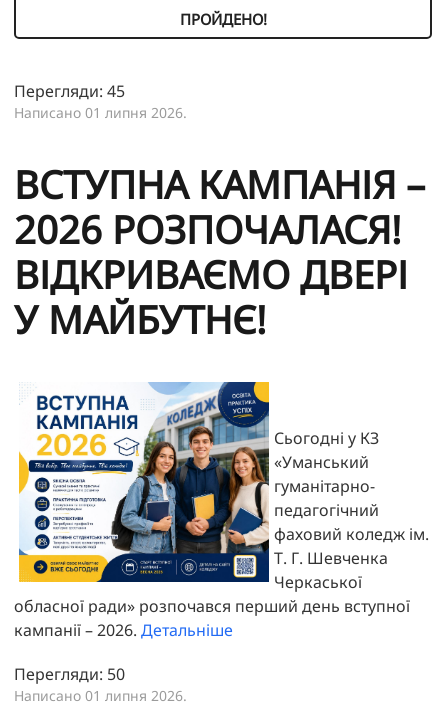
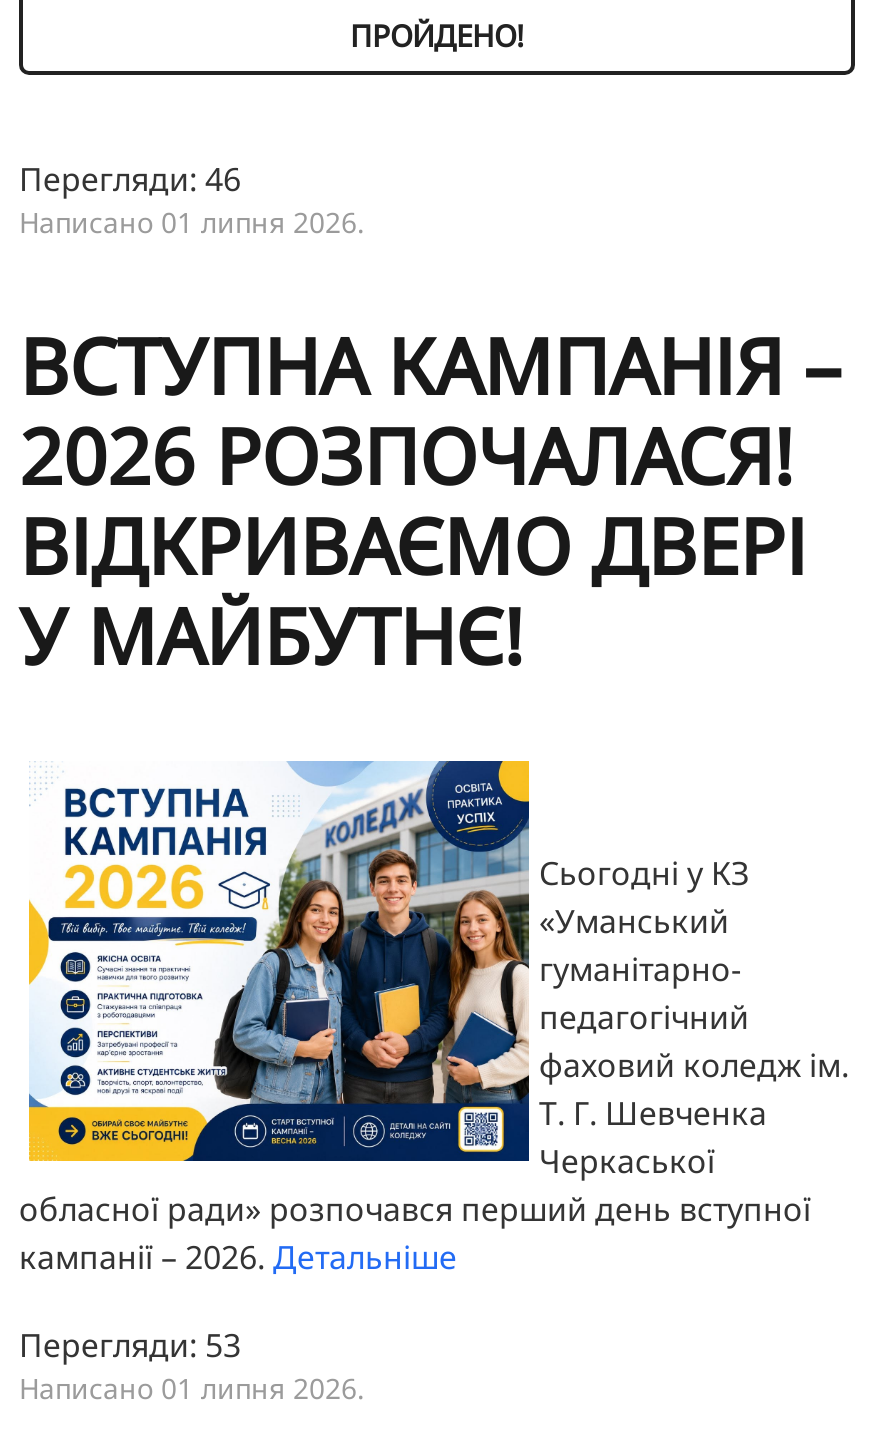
[14,80,125,102] Перегляди: 45 -> [19,157,241,201] Перегляди: 46
[14,663,125,685] Перегляди: 50 -> [19,1323,241,1367] Перегляди: 53

